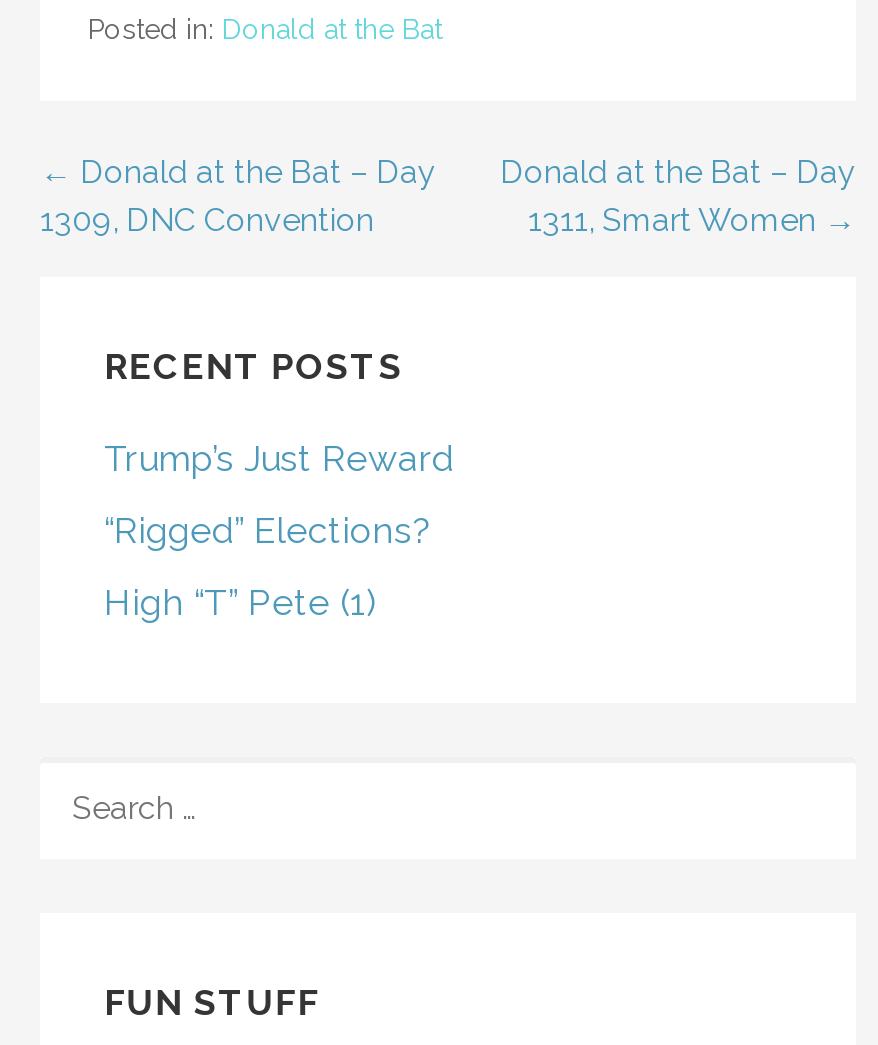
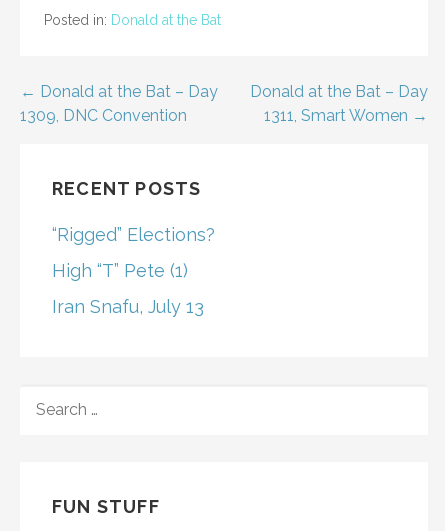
[104,437,454,479] Trump’s Just Reward -> none
moved [104,509,430,623] -> [52,224,215,281]: “Rigged” Elections? | High “T” Pete (1)
none -> [52,296,204,317] Iran Snafu, July 13

